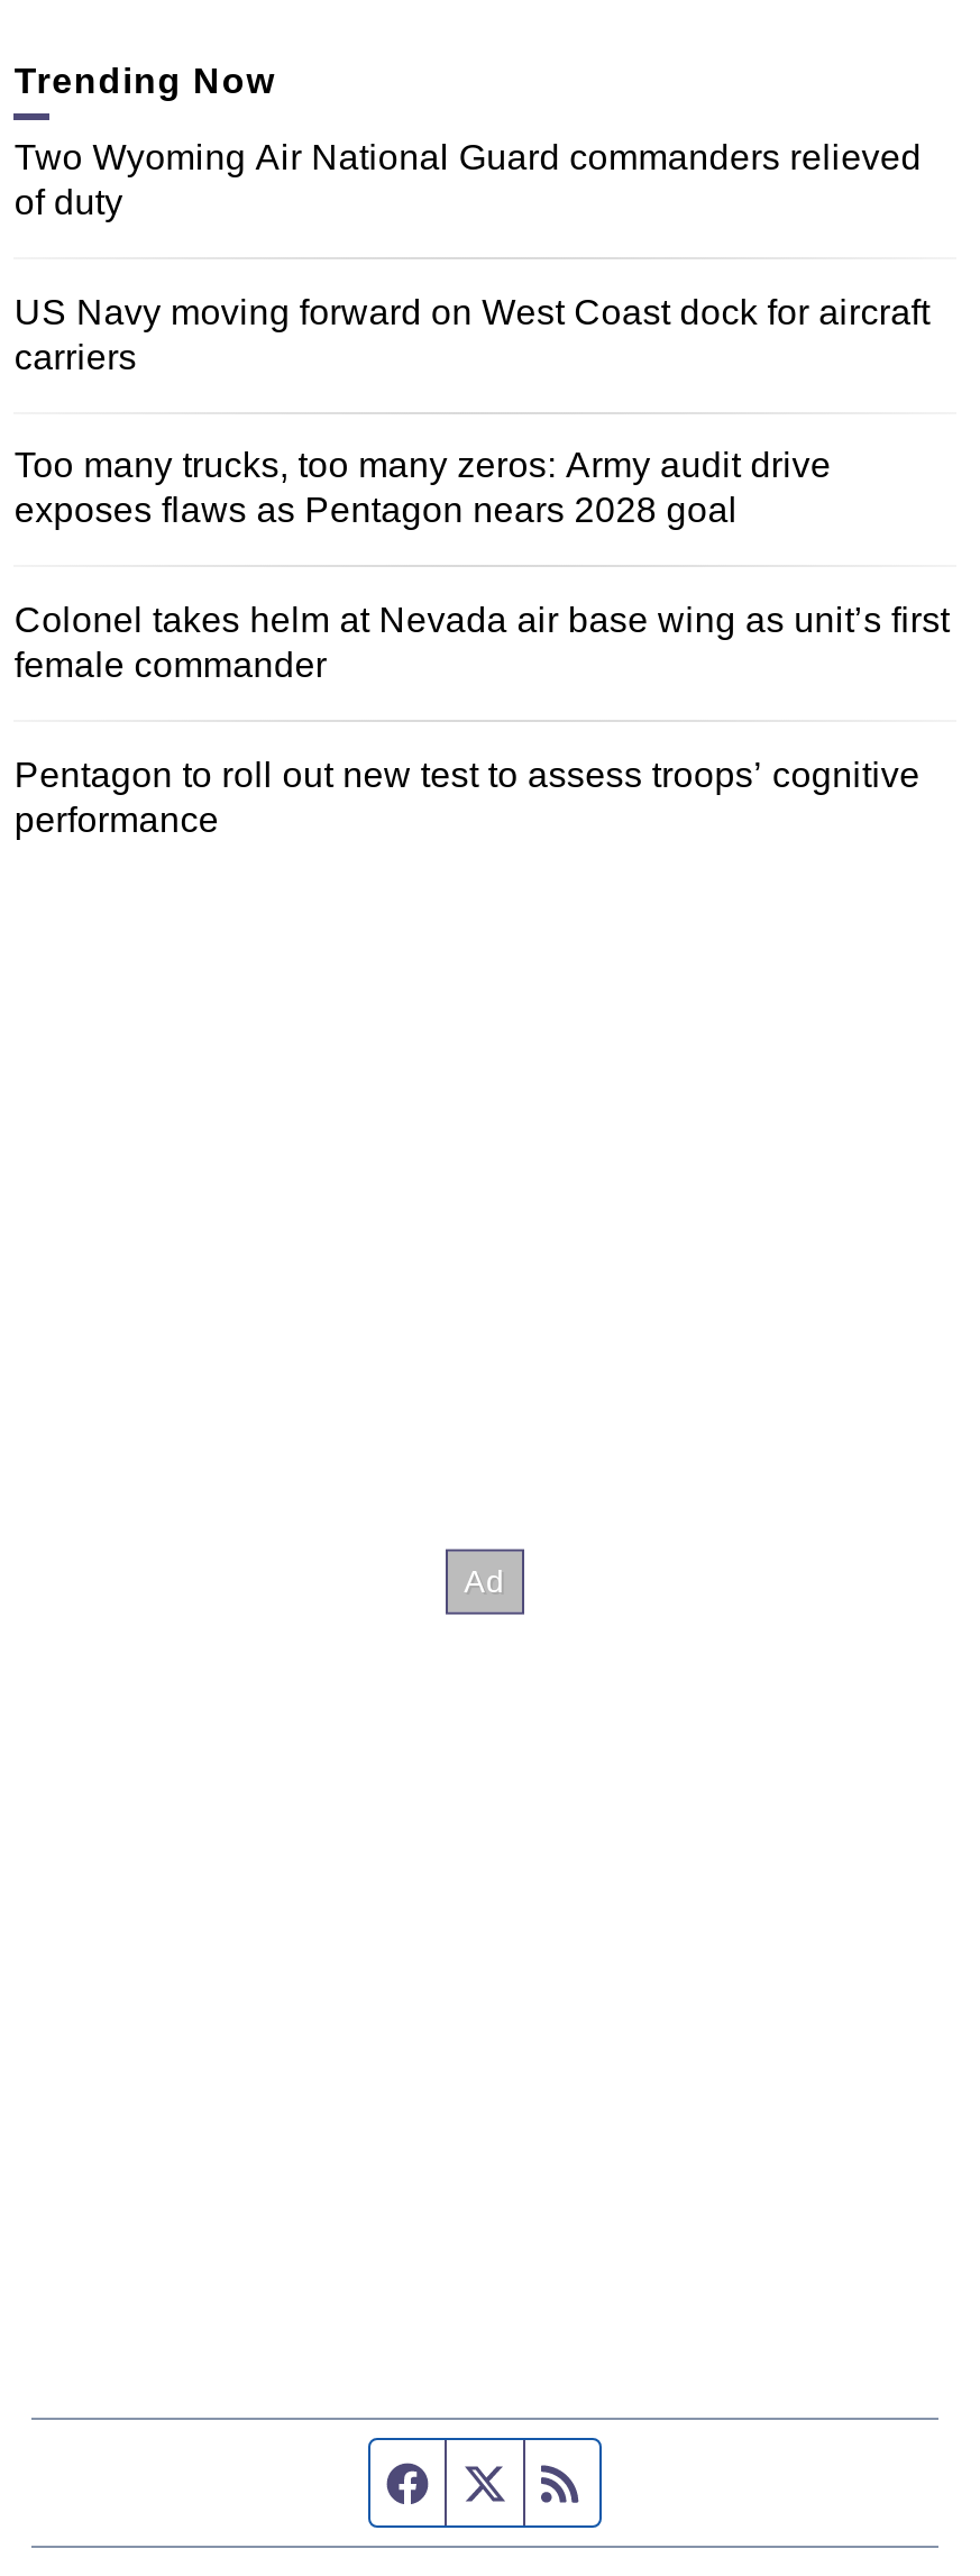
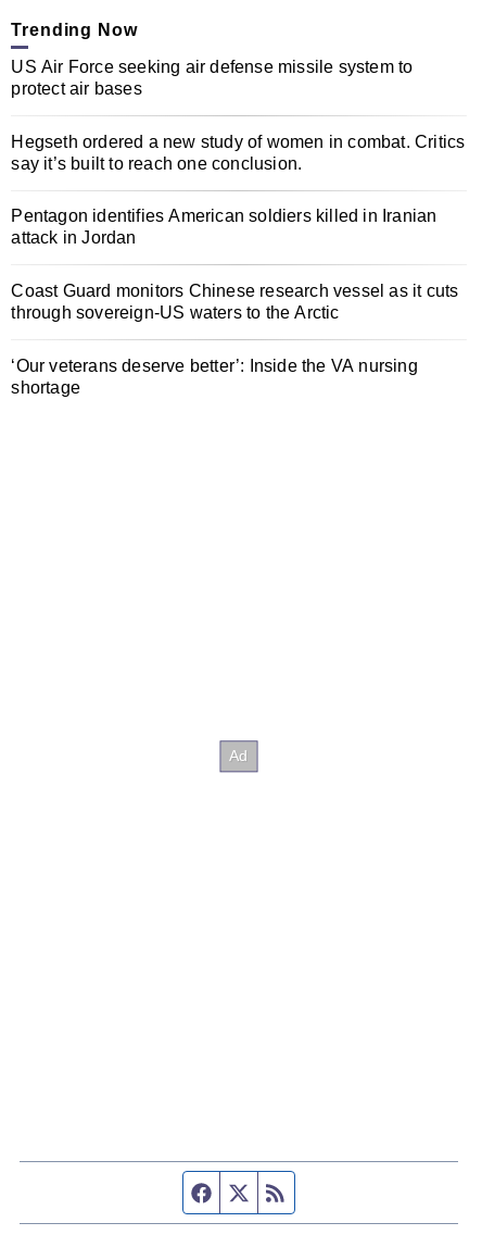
[14,138,921,221] Two Wyoming Air National Guard commanders relieved | of duty -> [11,58,413,98] US Air Force seeking air defense missile system to | protect air bases
[14,292,930,376] US Navy moving forward on West Coast dock for aircraft | carriers -> [11,132,465,173] Hegseth ordered a new study of women in combat. Critics | say it’s built to reach one conclusion.
[14,447,831,530] Too many trucks, too many zeros: Army audit drive | exposes flaws as Pentagon nears 2028 goal -> [11,207,437,247] Pentagon identifies American soldiers killed in Iranian | attack in Jordan
[14,601,950,685] Colonel takes helm at Nevada air base wing as unit’s first | female commander -> [11,282,459,322] Coast Guard monitors Chinese research vessel as it cuts | through sovereign-US waters to the Arctic
[14,756,920,839] Pentagon to roll out new test to assess troops’ cognitive | performance -> [11,357,418,397] ‘Our veterans deserve better’: Inside the VA nursing | shortage

